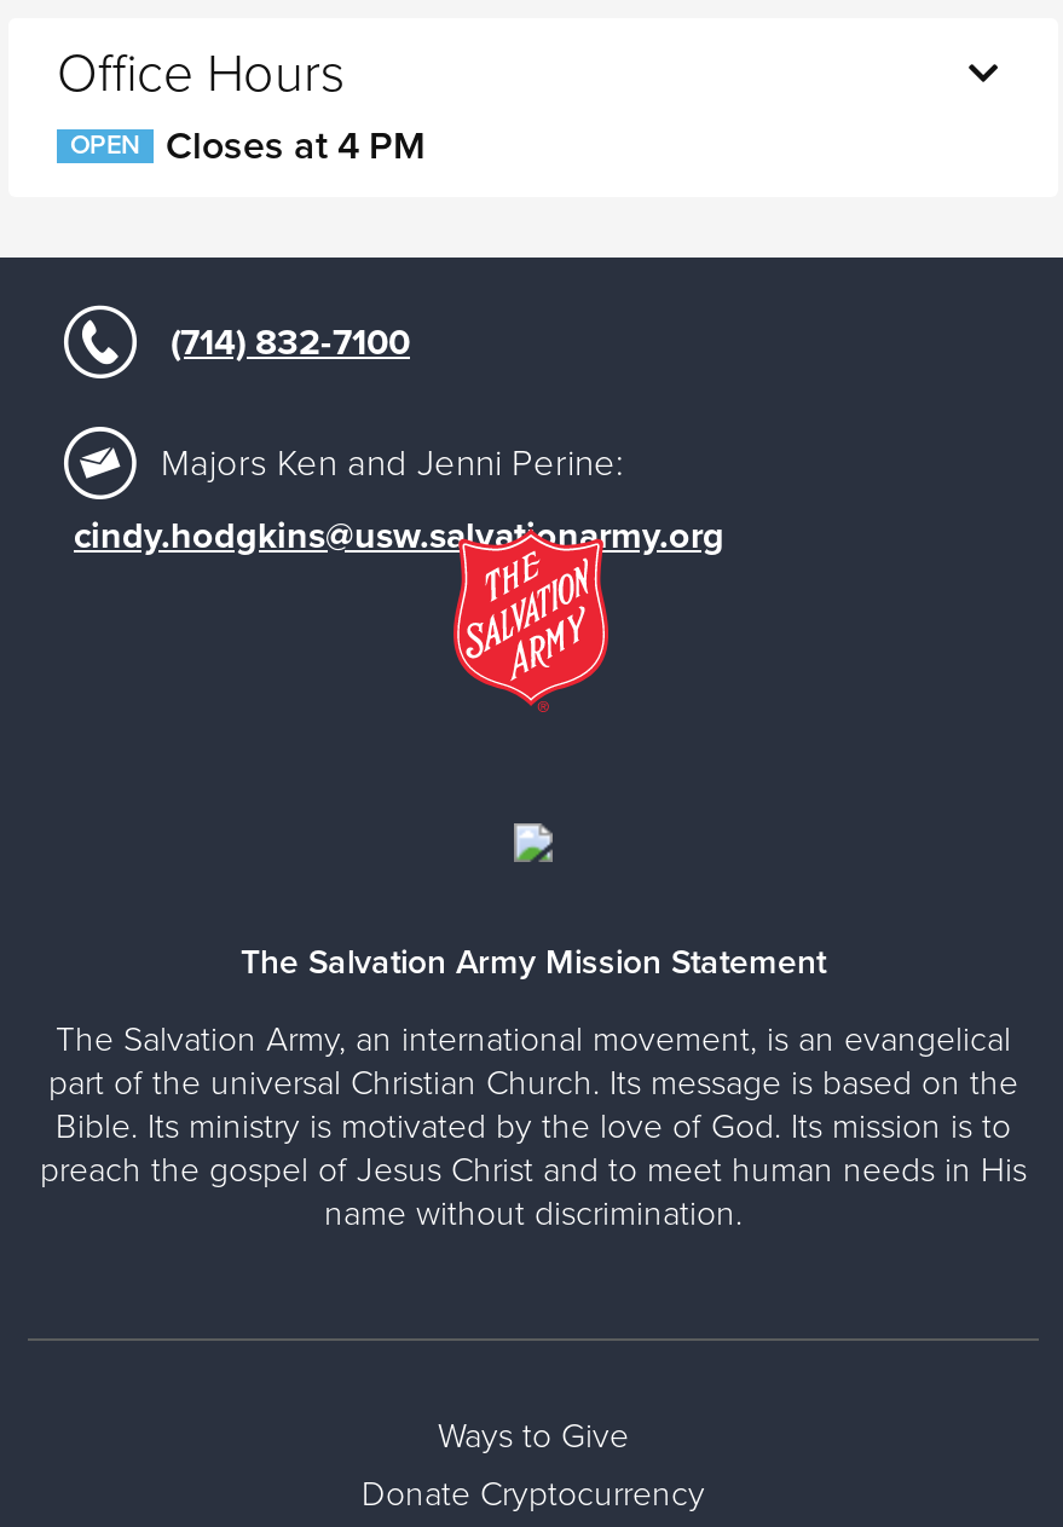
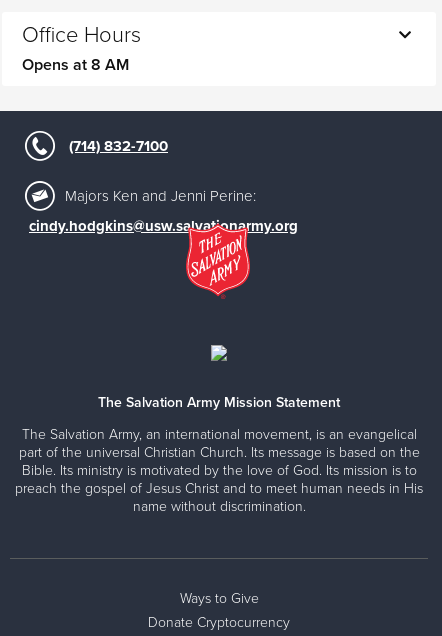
[70,123,424,171] OPEN | Closes at 4 PM -> [22,55,129,75] Opens at 8 AM

